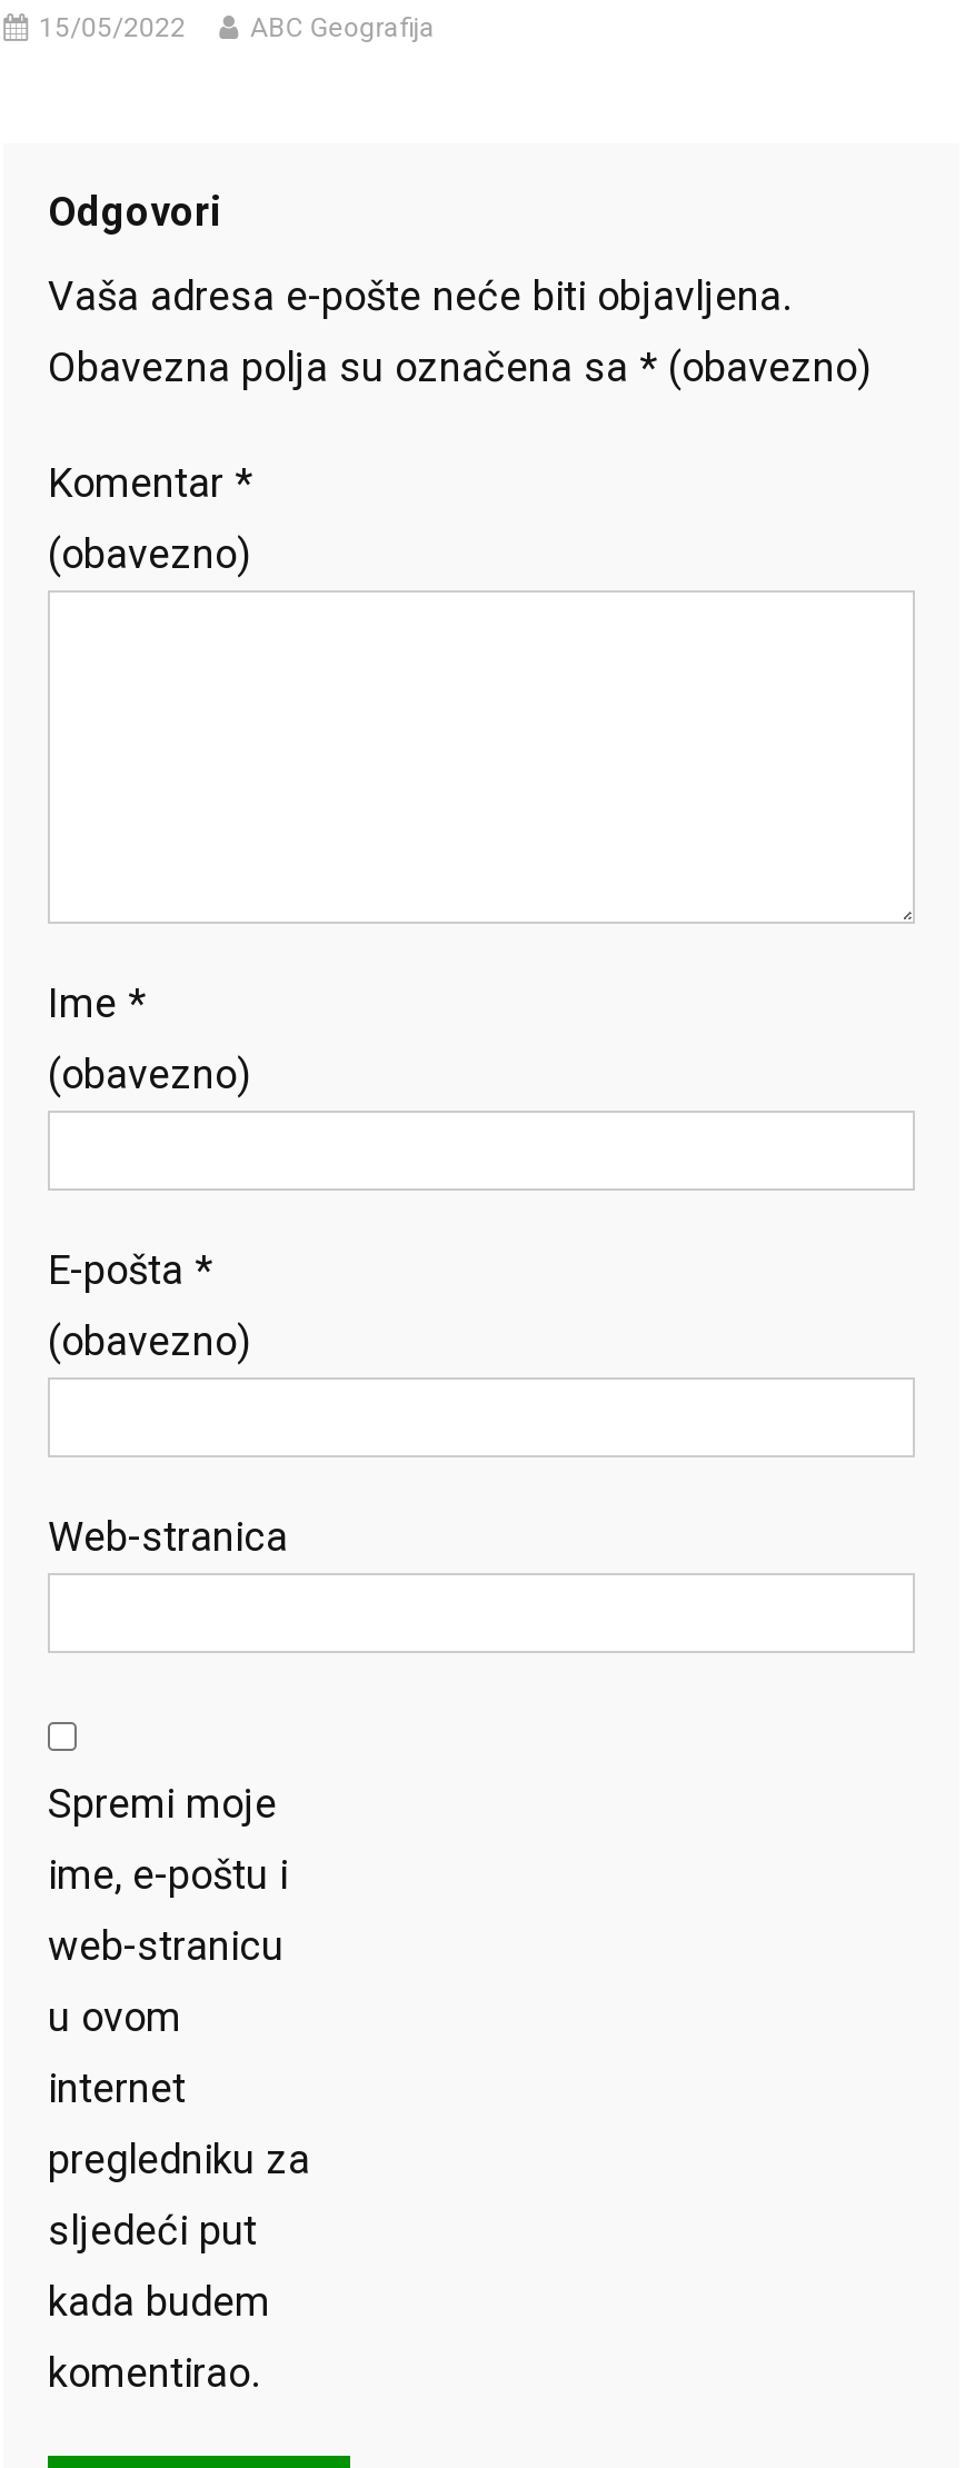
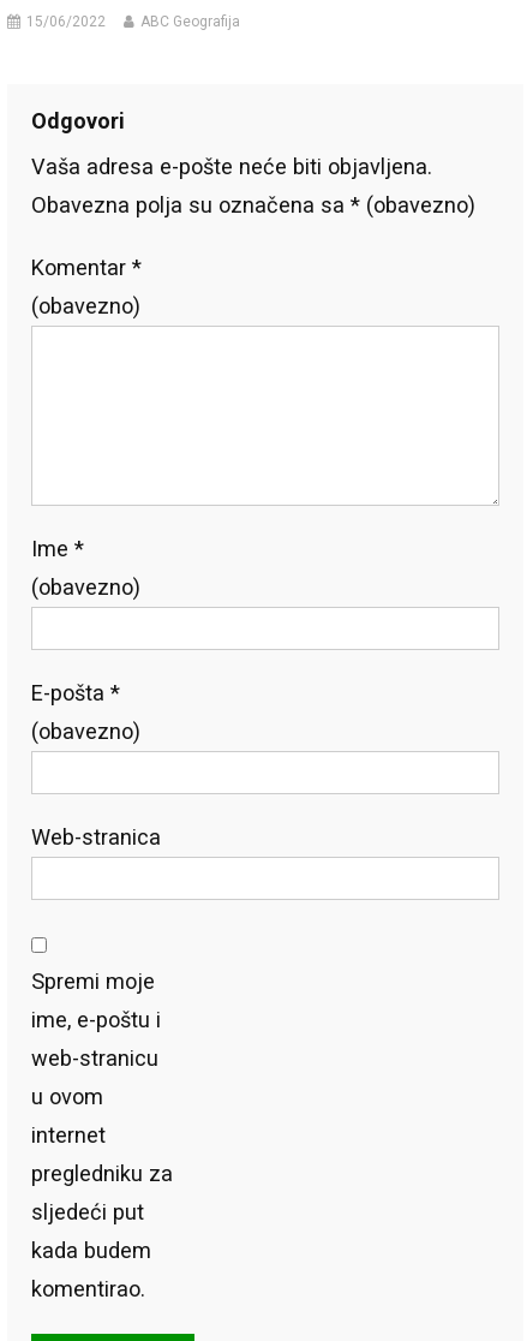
[39,12,186,43] 15/05/2022 -> [27,14,106,31] 15/06/2022

